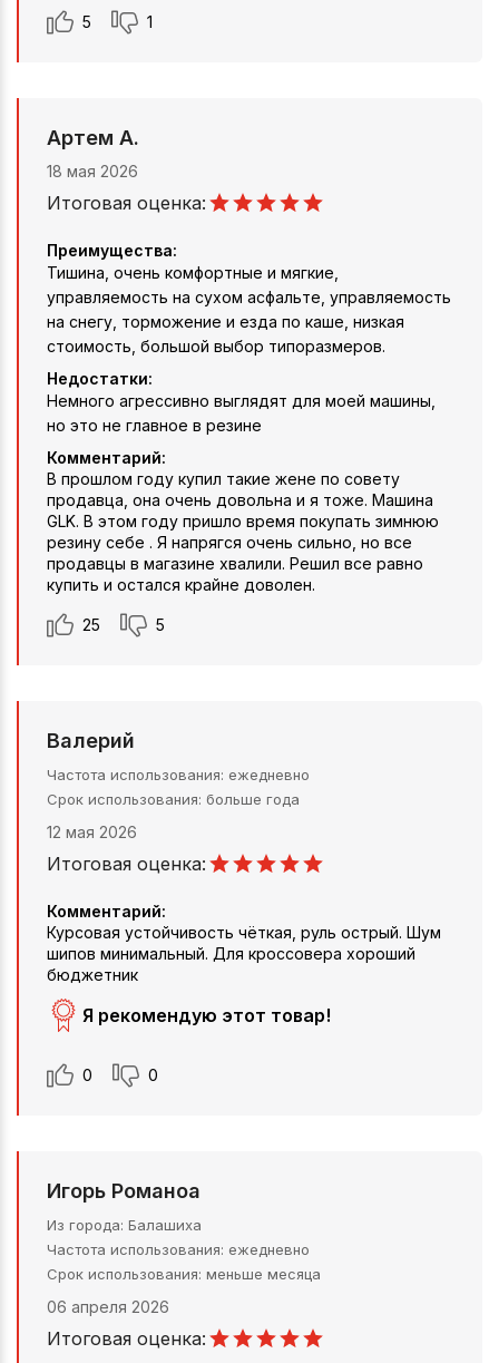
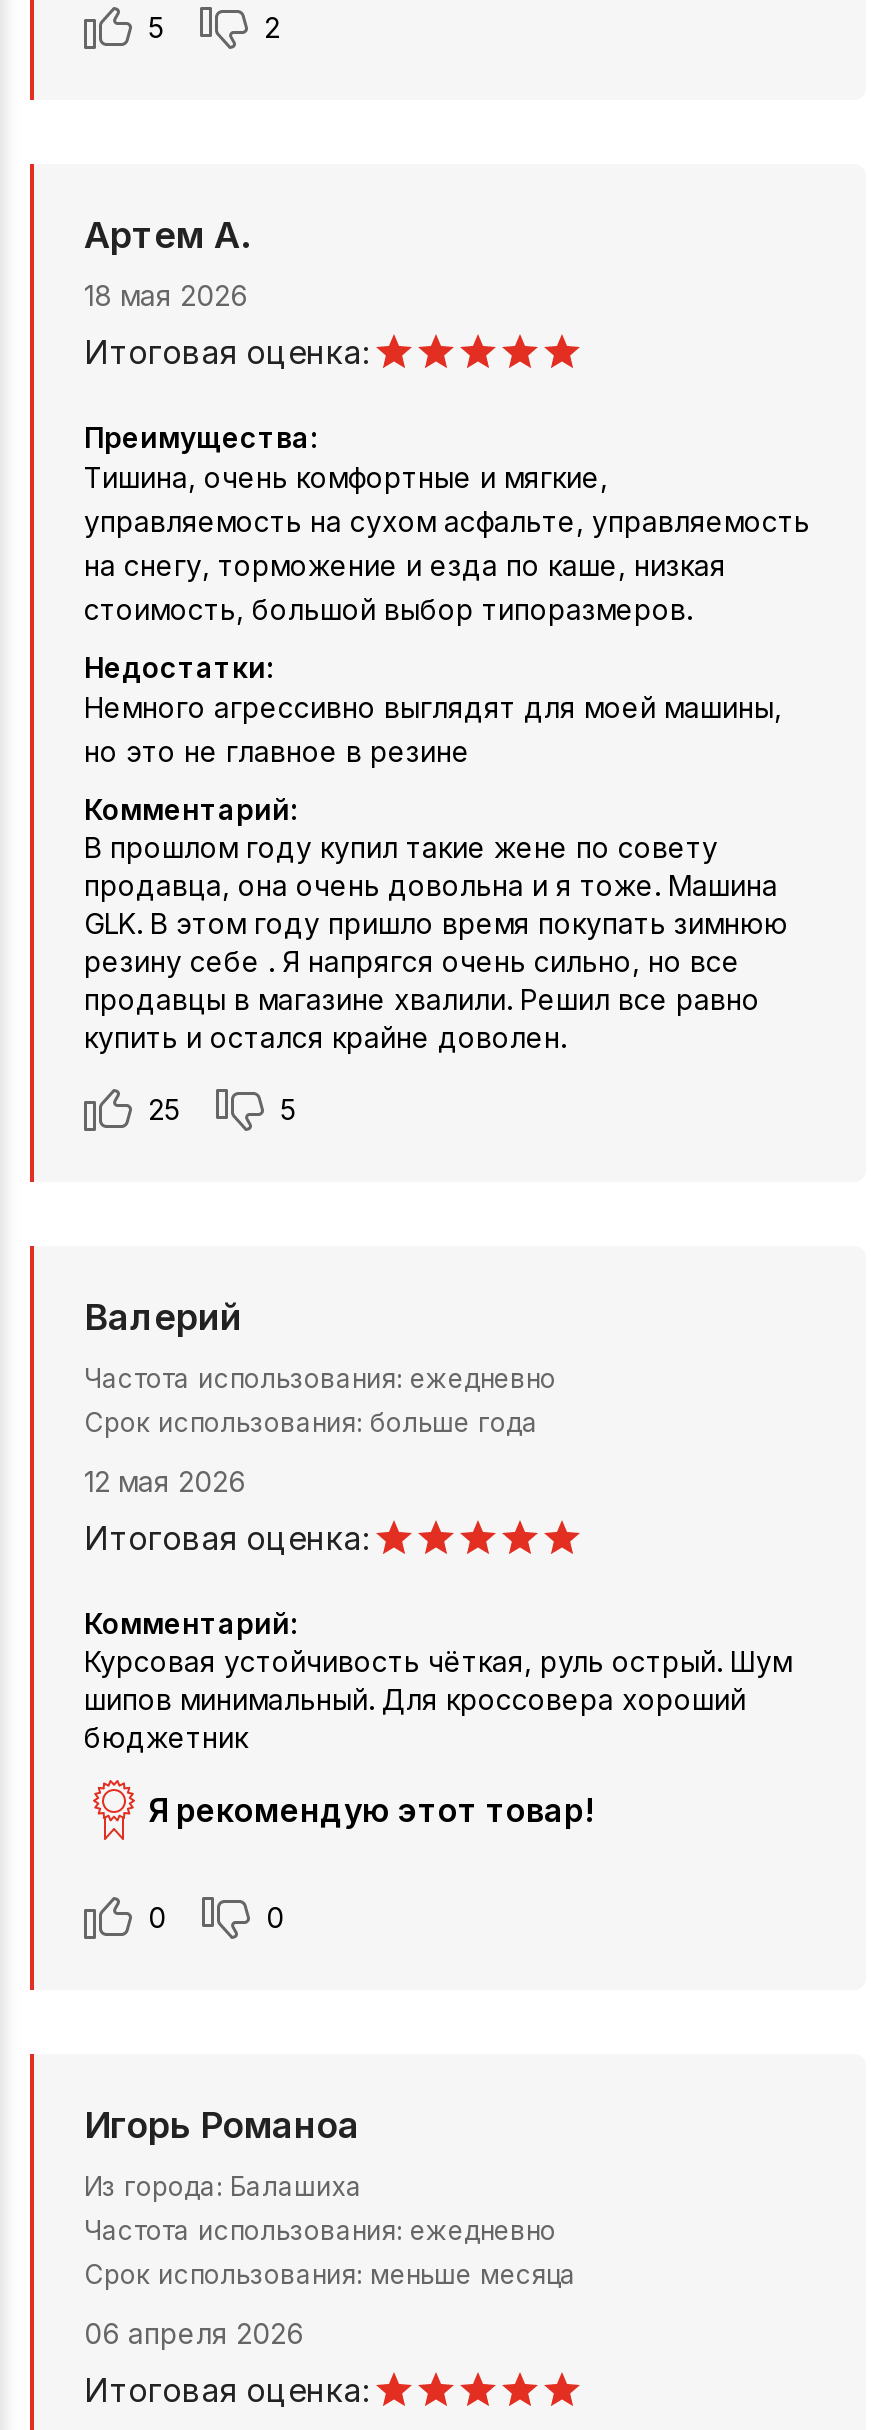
[147,12,153,31] 1 -> [264,10,280,44] 2

